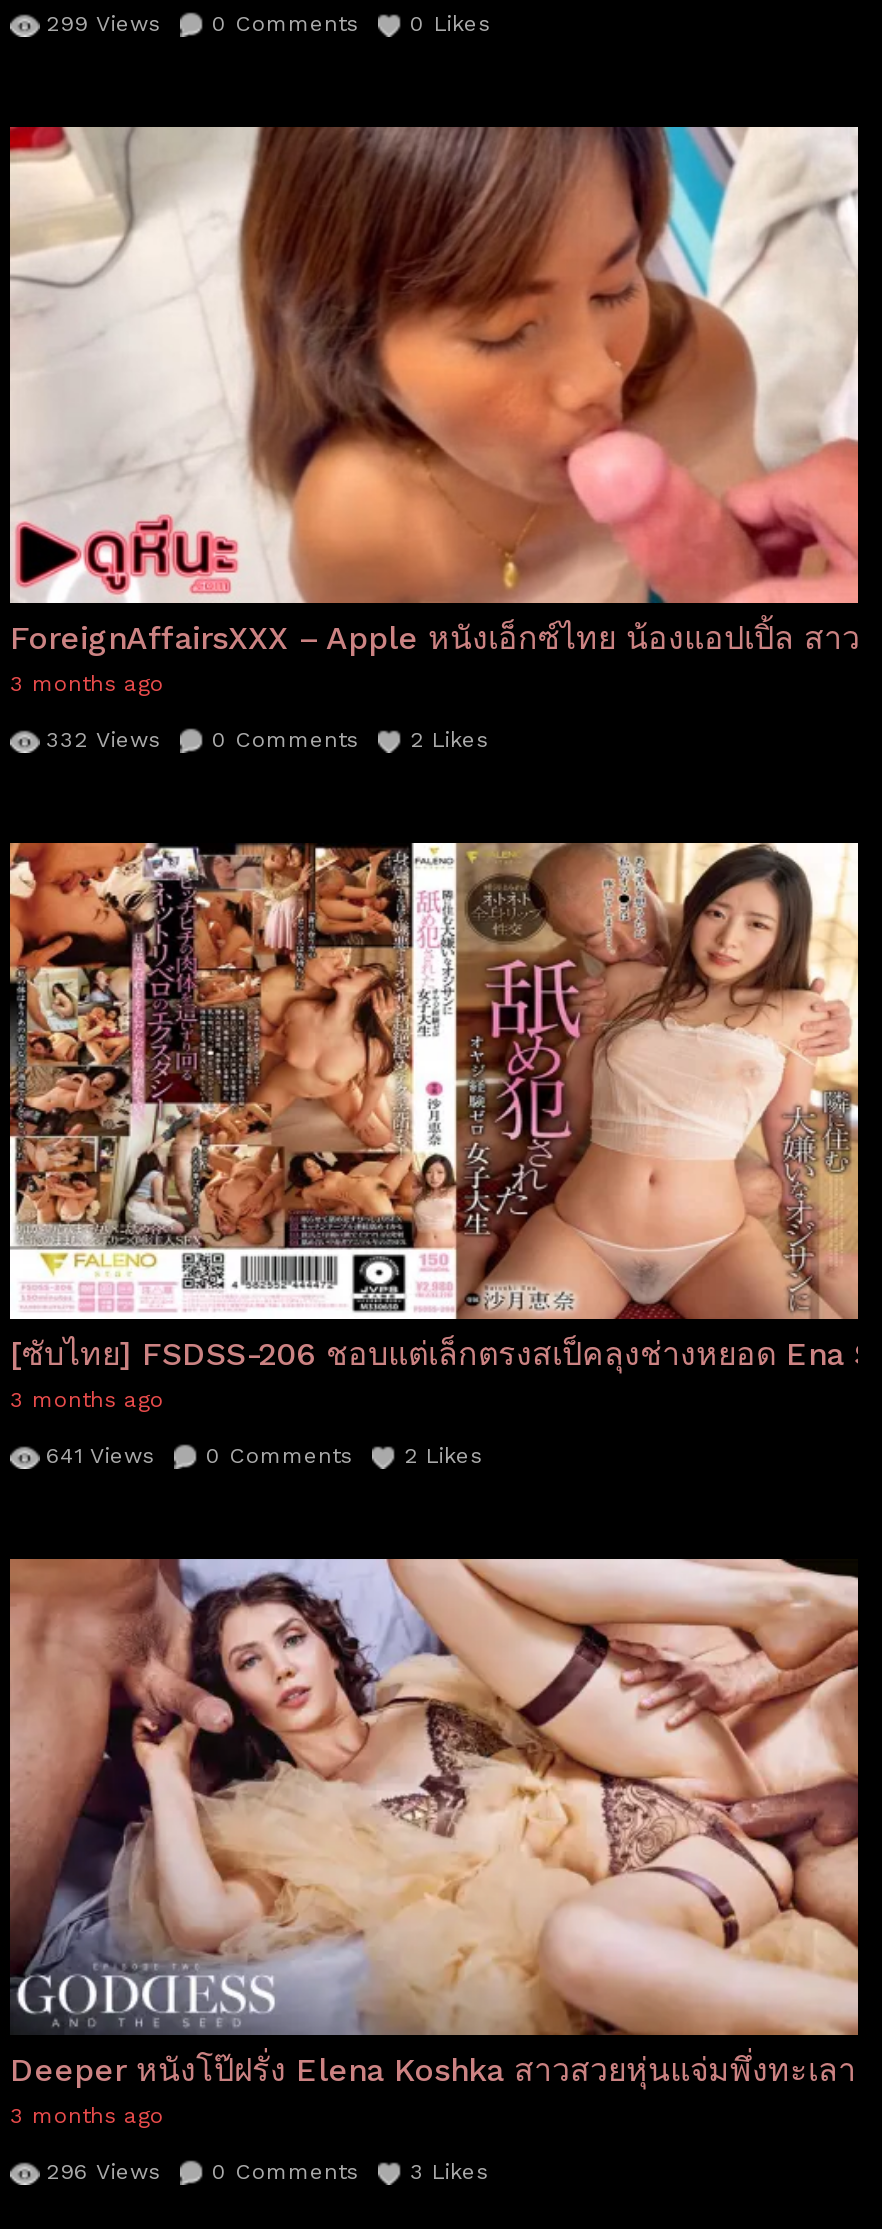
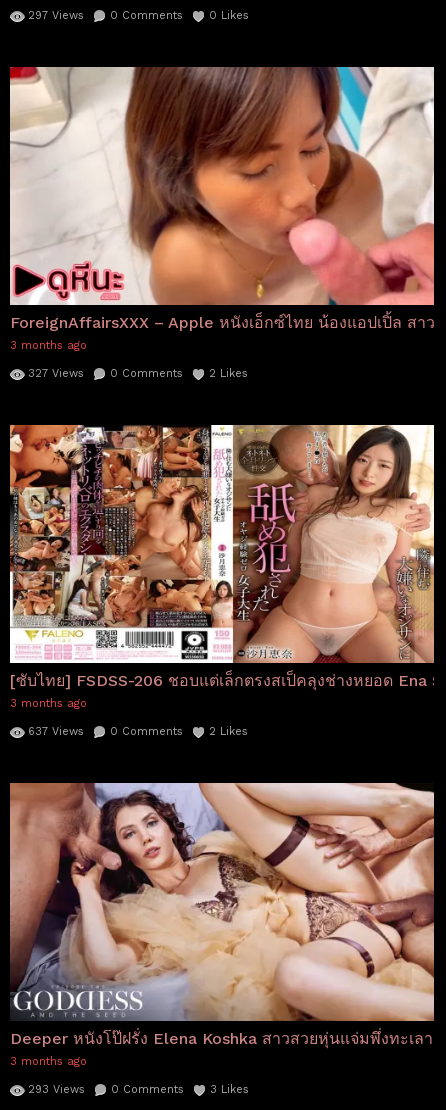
[46,12,160,38] 299 Views -> [28,9,84,22] 297 Views
[46,727,488,753] 332 Views 0 Comments 2 Likes -> [28,367,248,380] 327 Views 0 Comments 2 Likes
[46,1443,482,1469] 641 Views 0 Comments 2 Likes -> [28,725,248,738] 637 Views 0 Comments 2 Likes
[46,2158,488,2184] 296 Views 0 Comments 3 Likes -> [28,1083,249,1096] 293 Views 0 Comments 3 Likes

